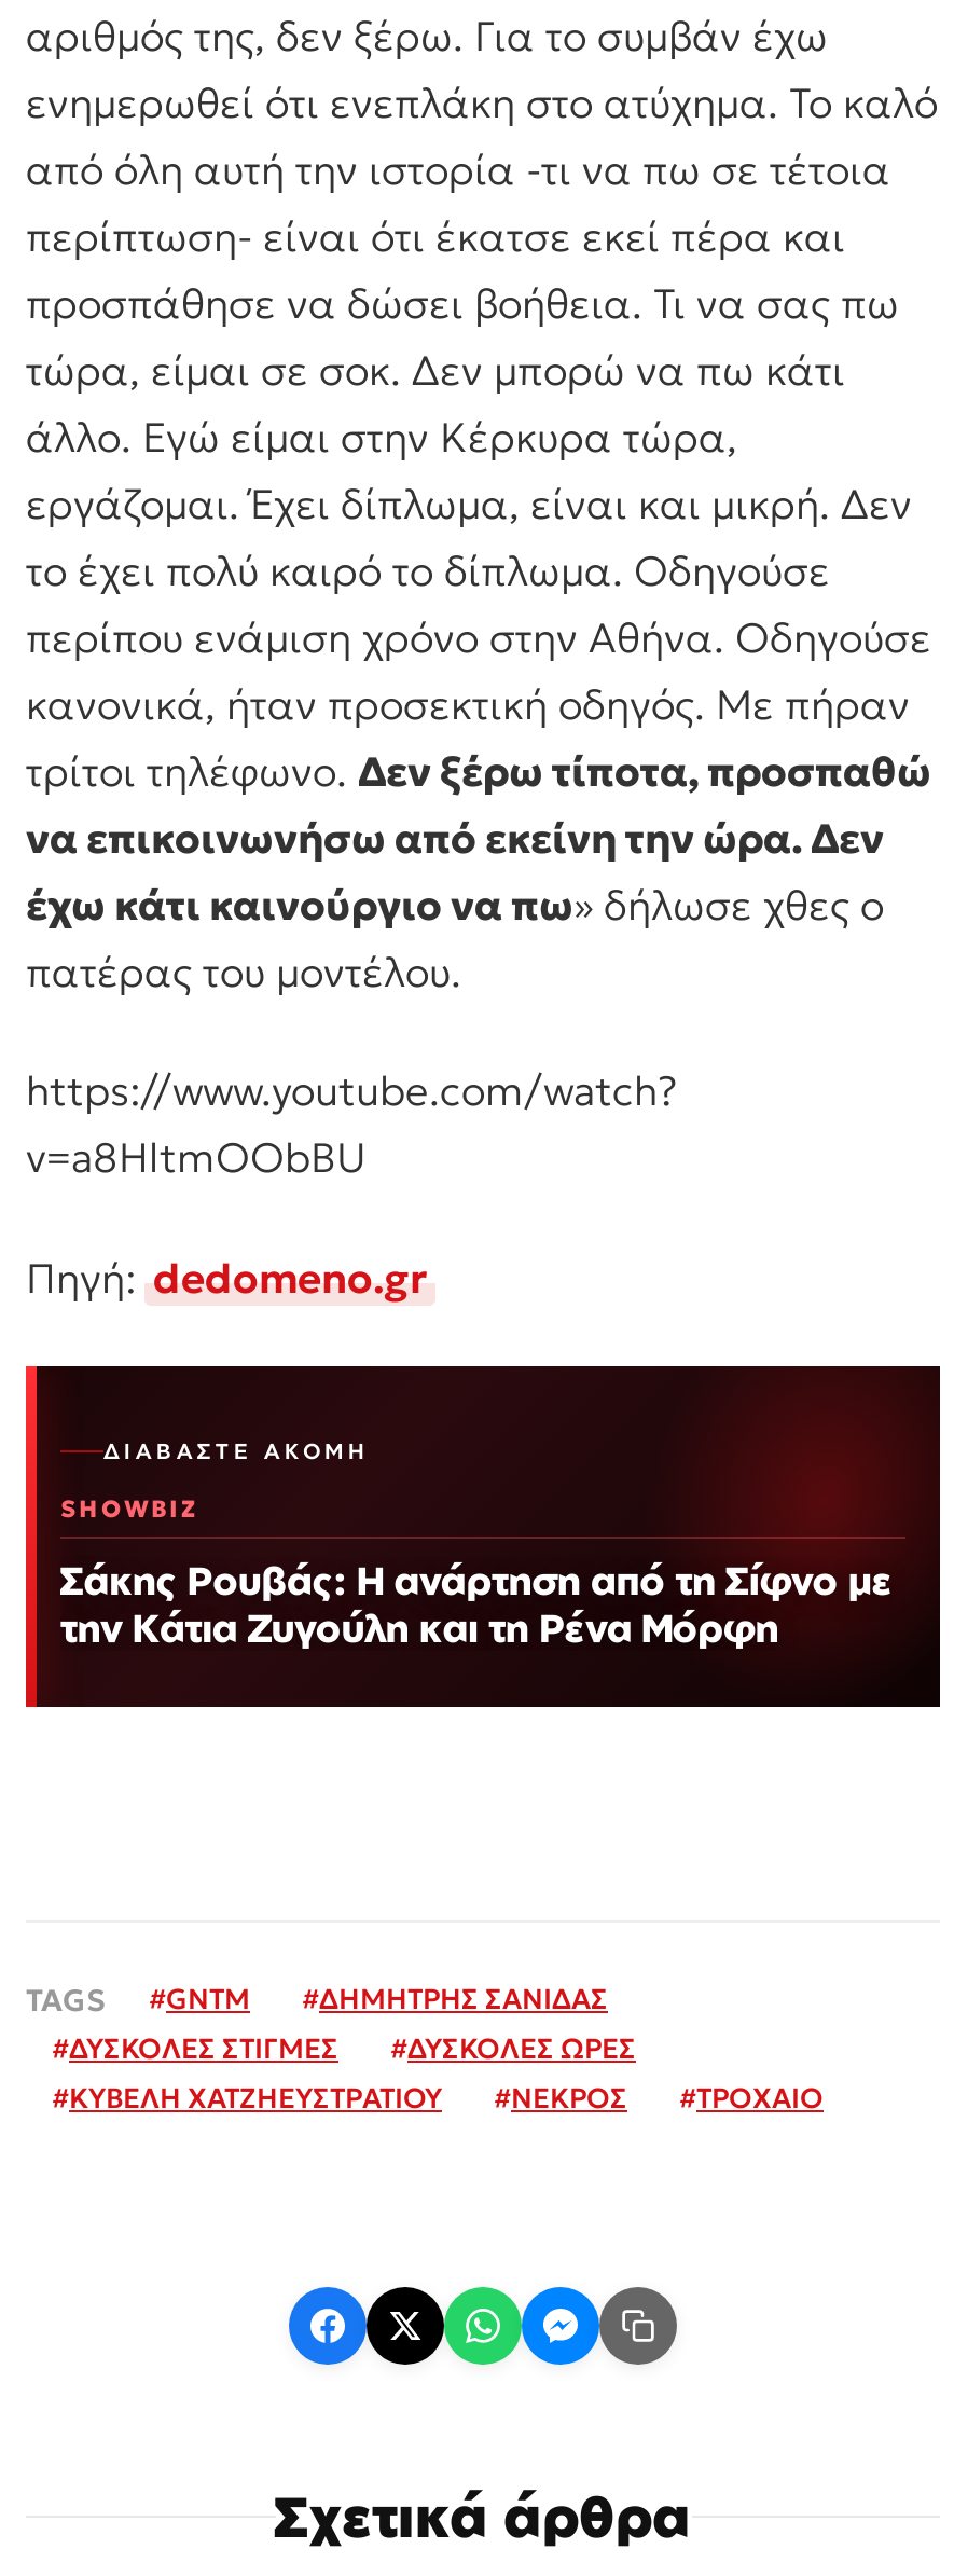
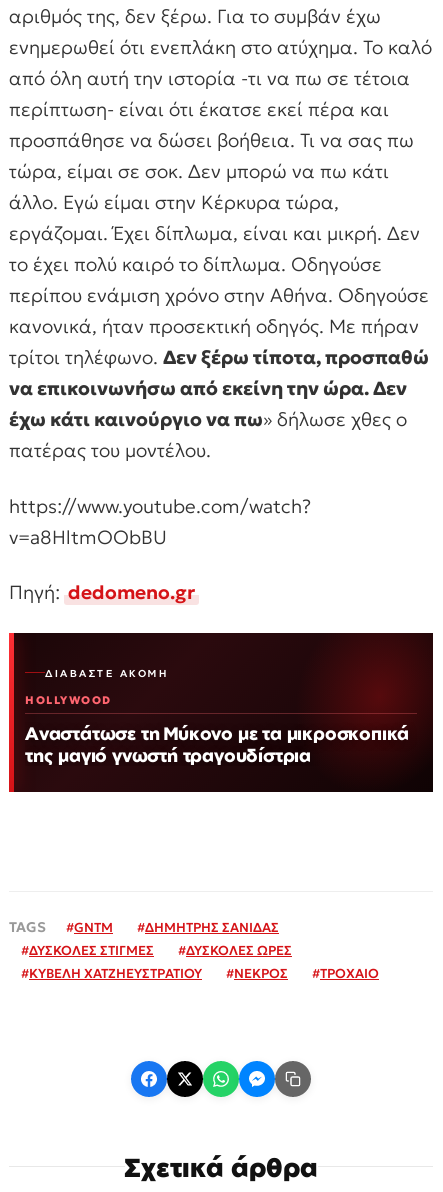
[60,1494,199,1524] SHOWBIZ -> [25,693,111,707] HOLLYWOOD
[60,1556,890,1651] Σάκης Ρουβάς: Η ανάρτηση από τη Σίφνο με | την Κάτια Ζυγούλη και τη Ρένα Μόρφη -> [25,722,409,766] Αναστάτωσε τη Μύκονο με τα μικροσκοπικά | της μαγιό γνωστή τραγουδίστρια

